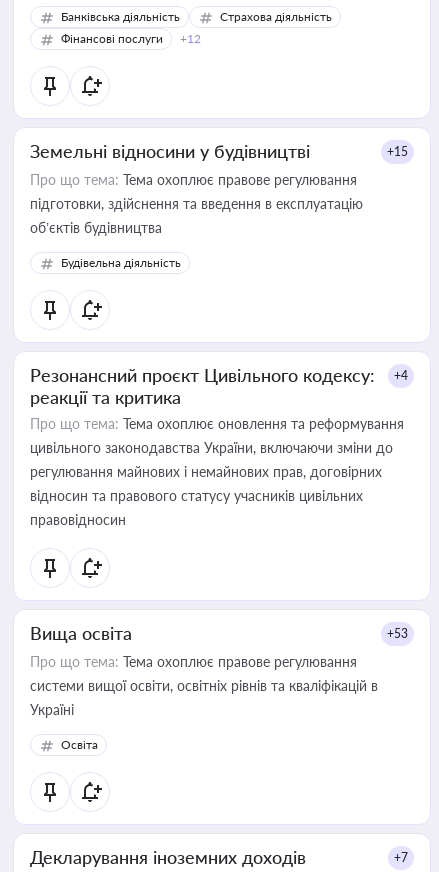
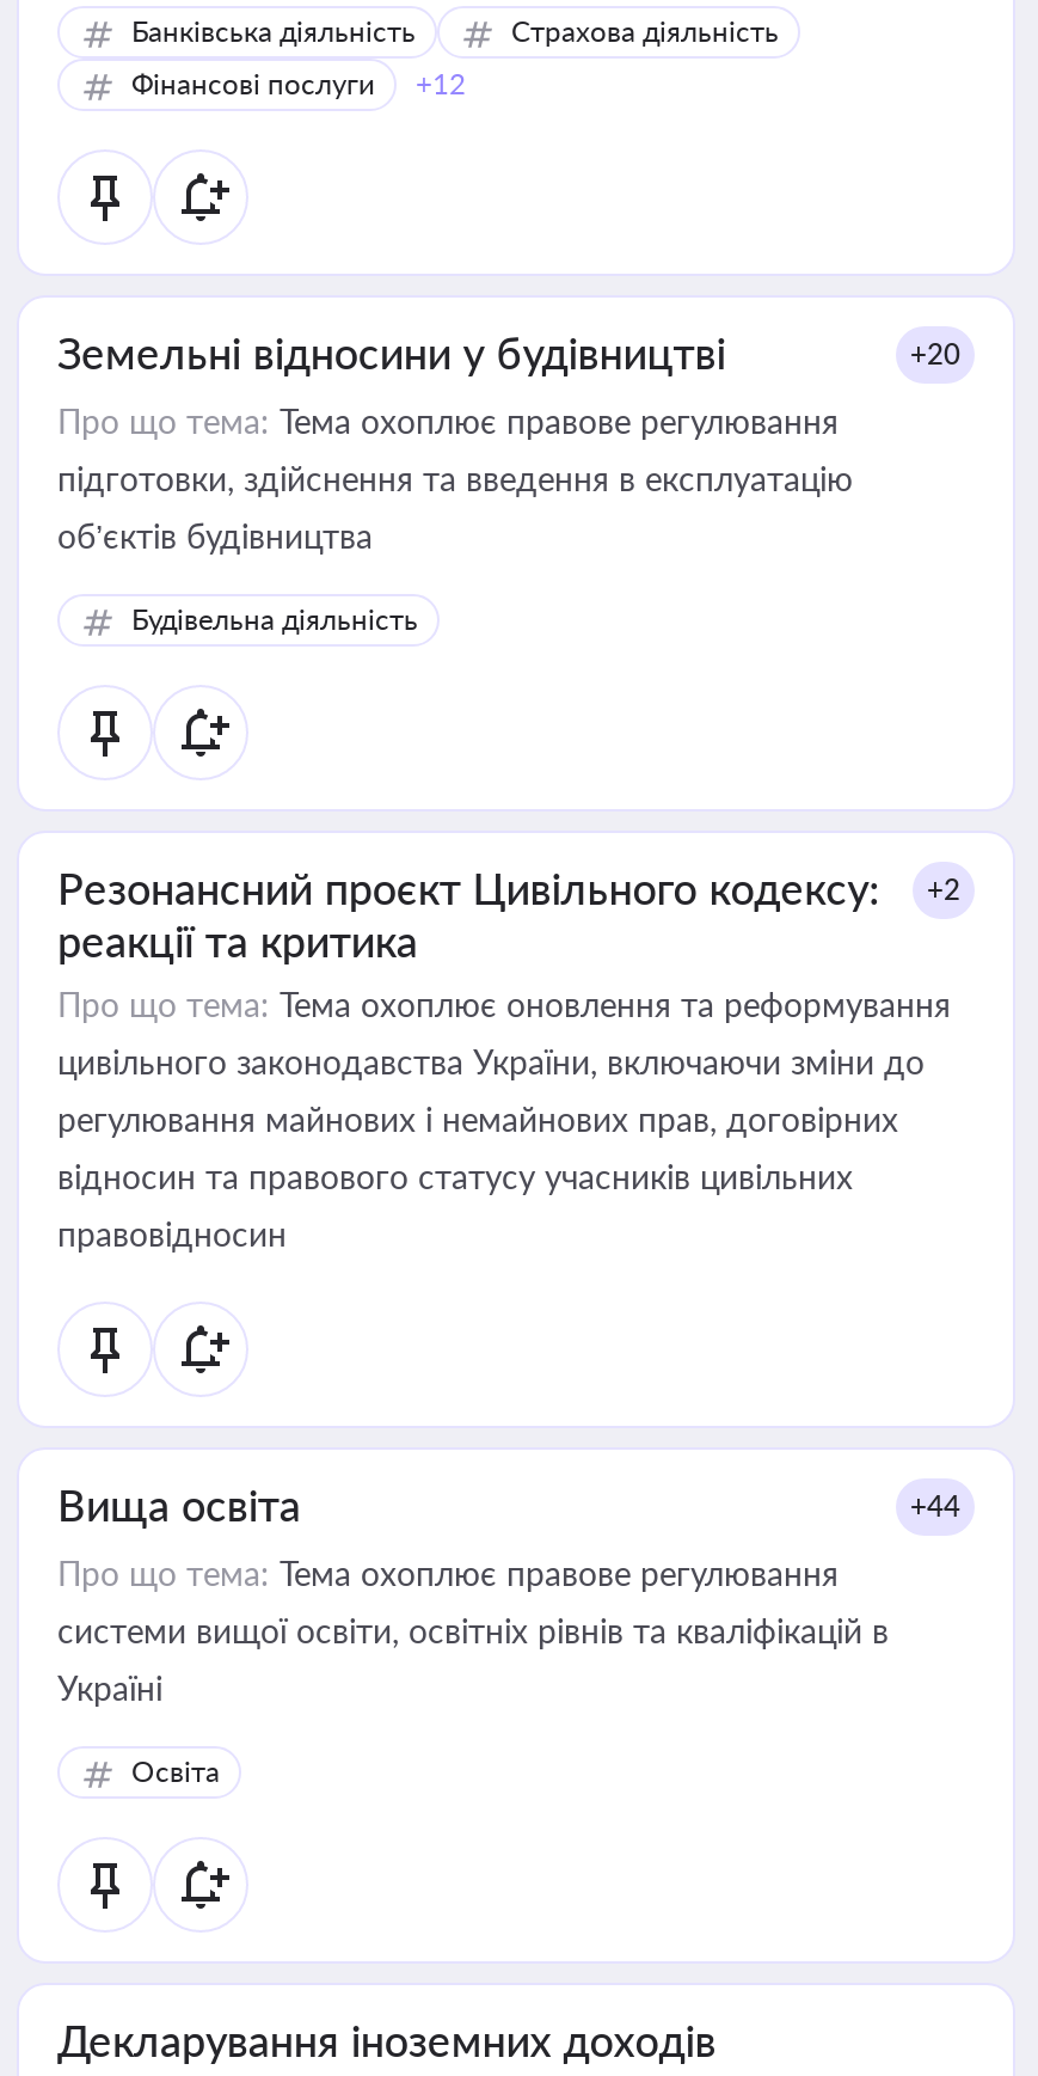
[387,144,408,159] +15 -> [910,336,960,372] +20
[30,364,408,386] Резонансний проєкт Цивільного кодексу: +4 -> [57,862,960,914] Резонансний проєкт Цивільного кодексу: +2
[387,626,408,641] +53 -> [910,1488,960,1524] +44
[394,850,408,865] +7 -> none

